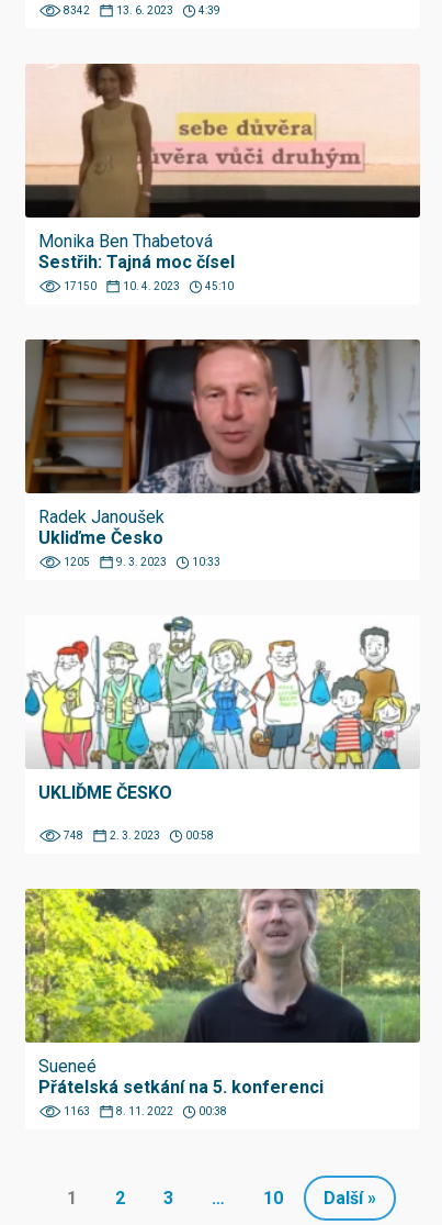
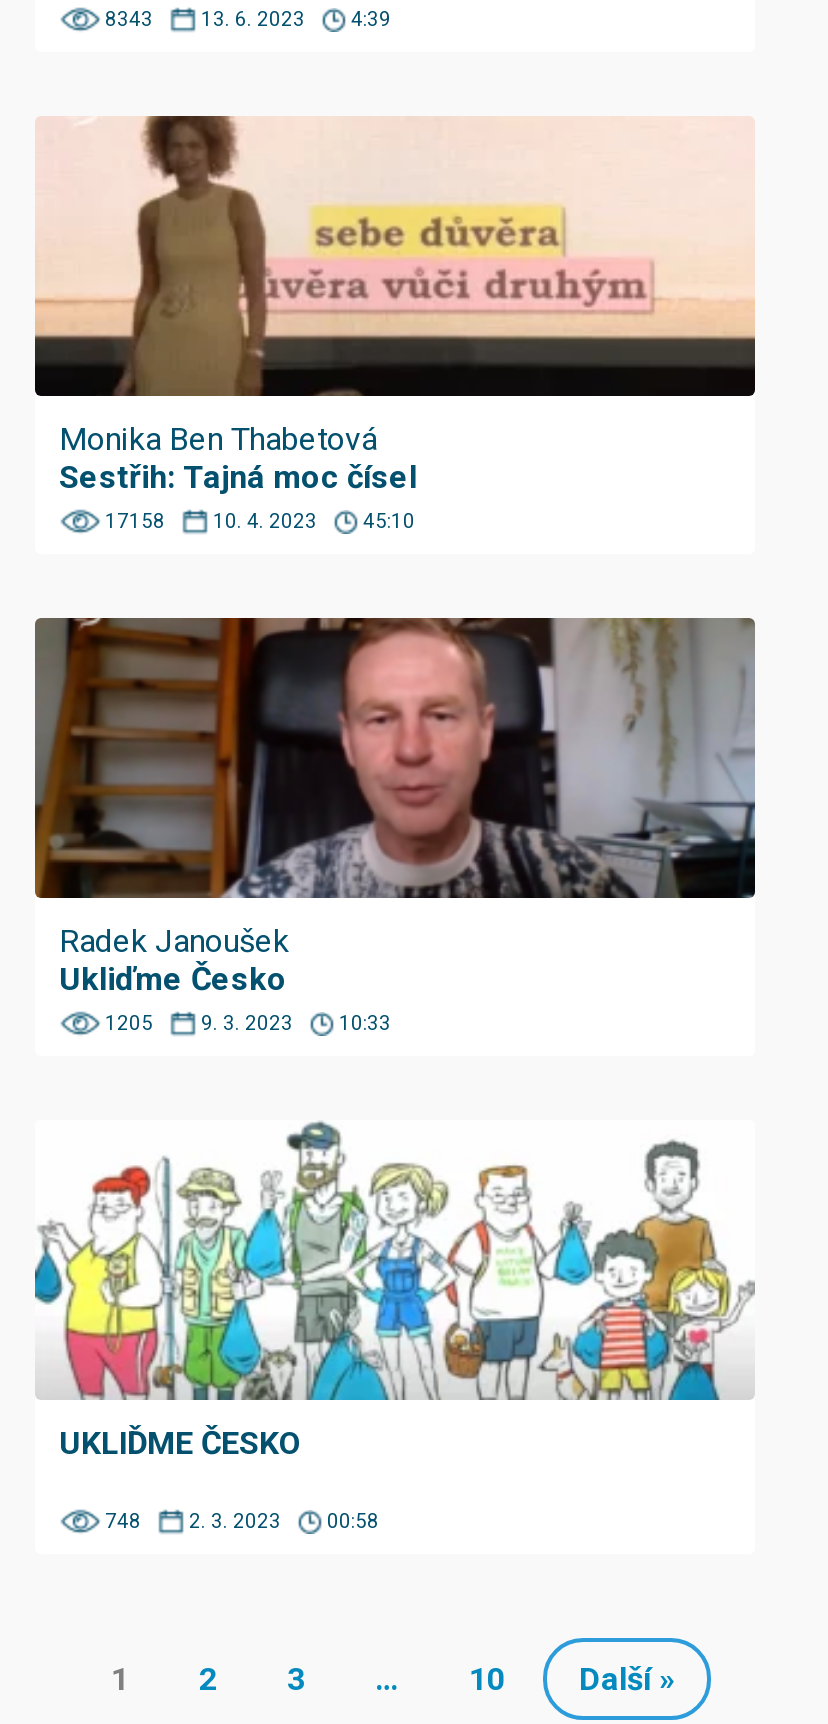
[64,4,90,16] 8342 -> [105,8,153,30] 8343
[64,280,97,292] 17150 -> [105,510,165,532] 17158
[24,888,421,1117] [image] | Sueneé | Přátelská setkání na 5. konferenci | 1163 | 8. 11. 2022 | 00:38 -> none

